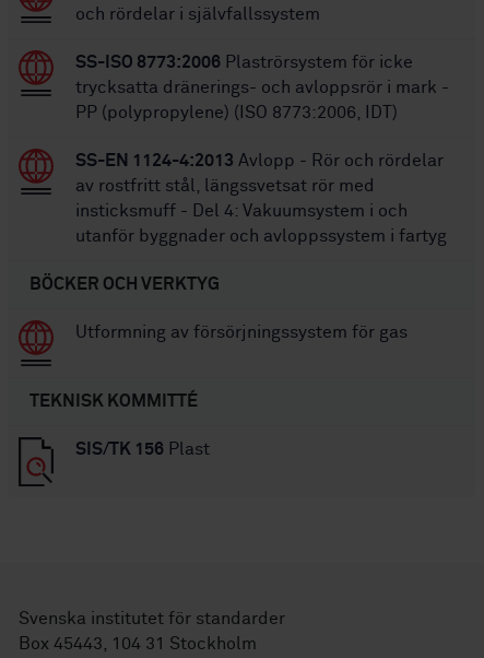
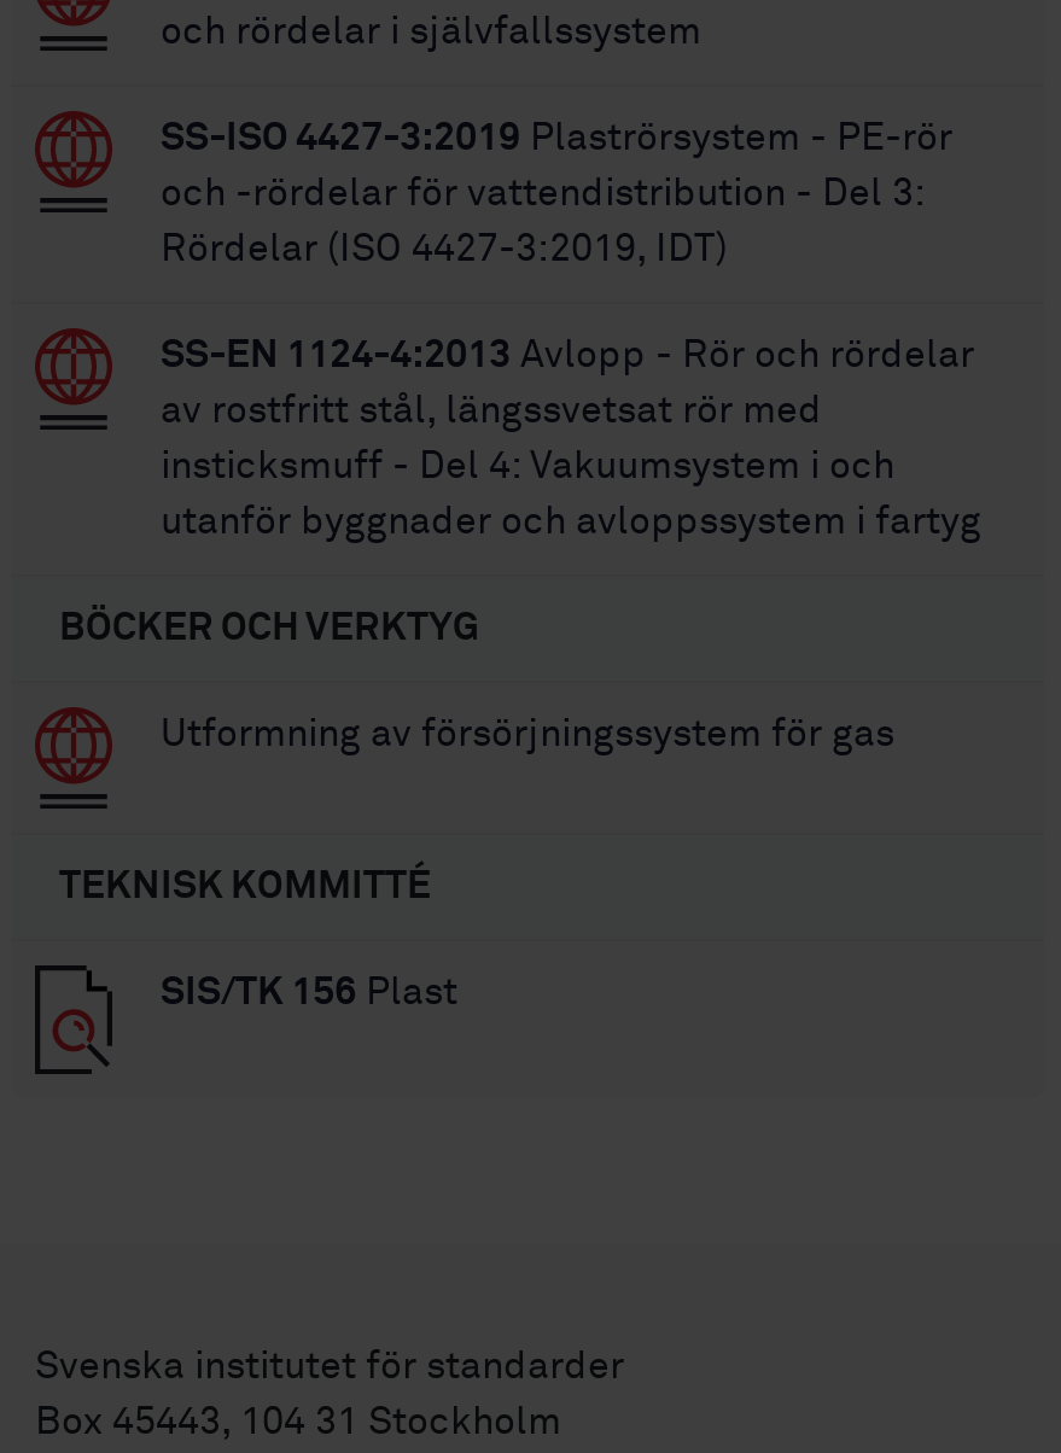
[75,53,449,121] SS-ISO 8773:2006 Plaströrsystem för icke | trycksatta dränerings- och avloppsrör i mark - | PP (polypropylene) (ISO 8773:2006, IDT) -> [161,117,952,267] SS-ISO 4427-3:2019 Plaströrsystem - PE-rör | och -rördelar för vattendistribution - Del 3: | Rördelar (ISO 4427-3:2019, IDT)

